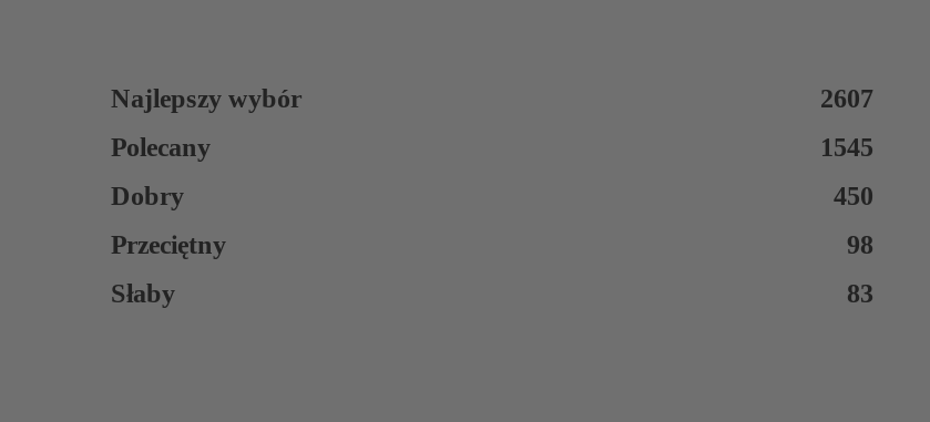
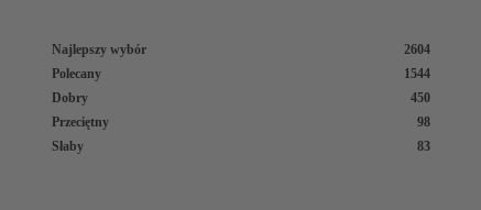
[820,82,873,113] 2607 -> [404,41,430,57] 2604
[820,131,873,162] 1545 -> [404,66,430,81] 1544

